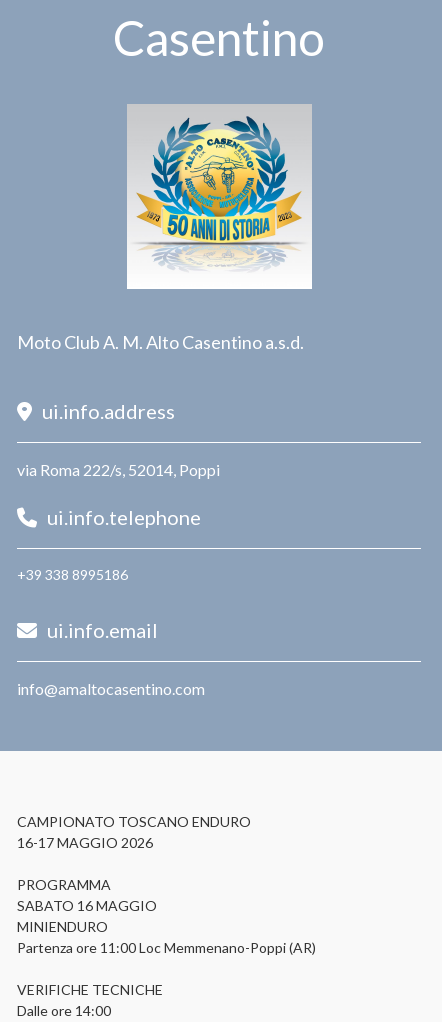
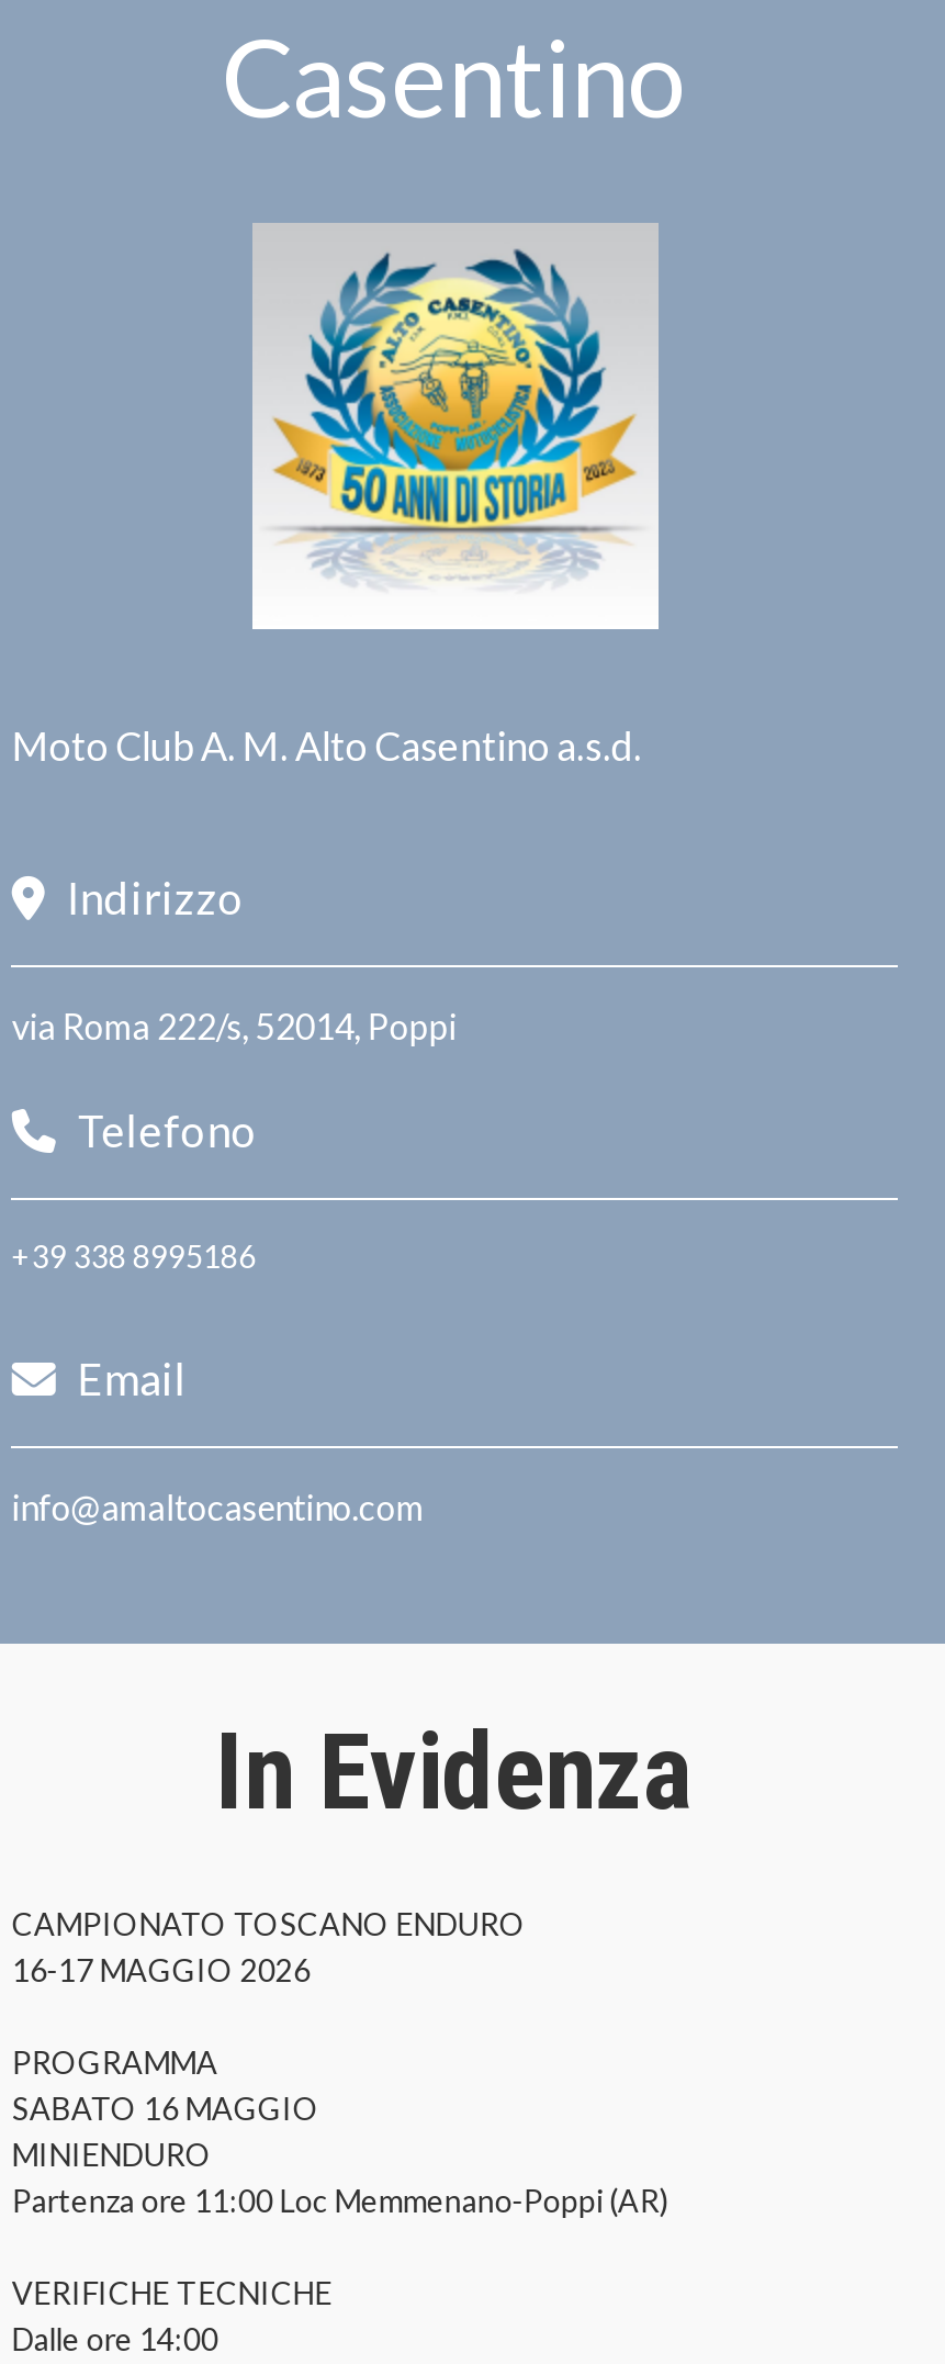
[42,399,175,423] ui.info.address -> [67,872,245,924] Indirizzo
[47,505,201,529] ui.info.telephone -> [78,1104,258,1157] Telefono
[47,618,158,642] ui.info.email -> [78,1353,187,1405] Email
none -> [215,1710,694,1836] In Evidenza

